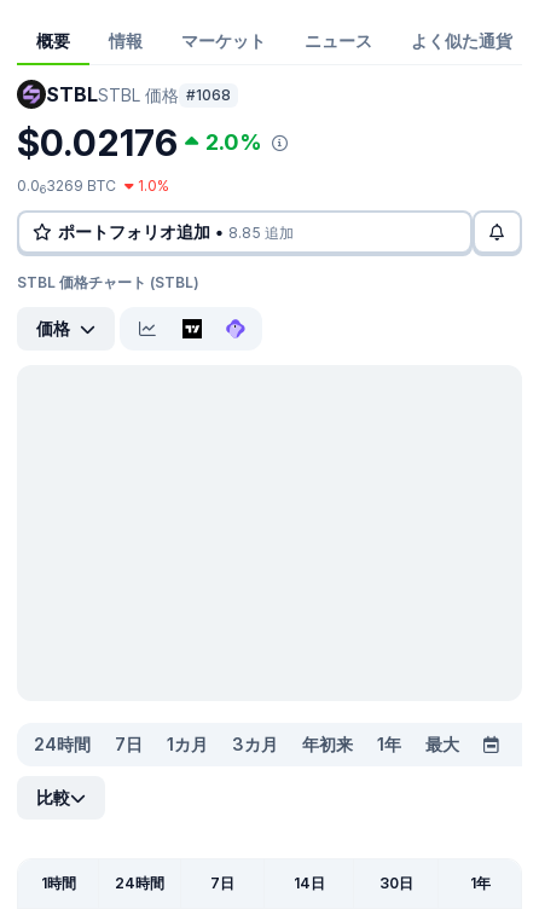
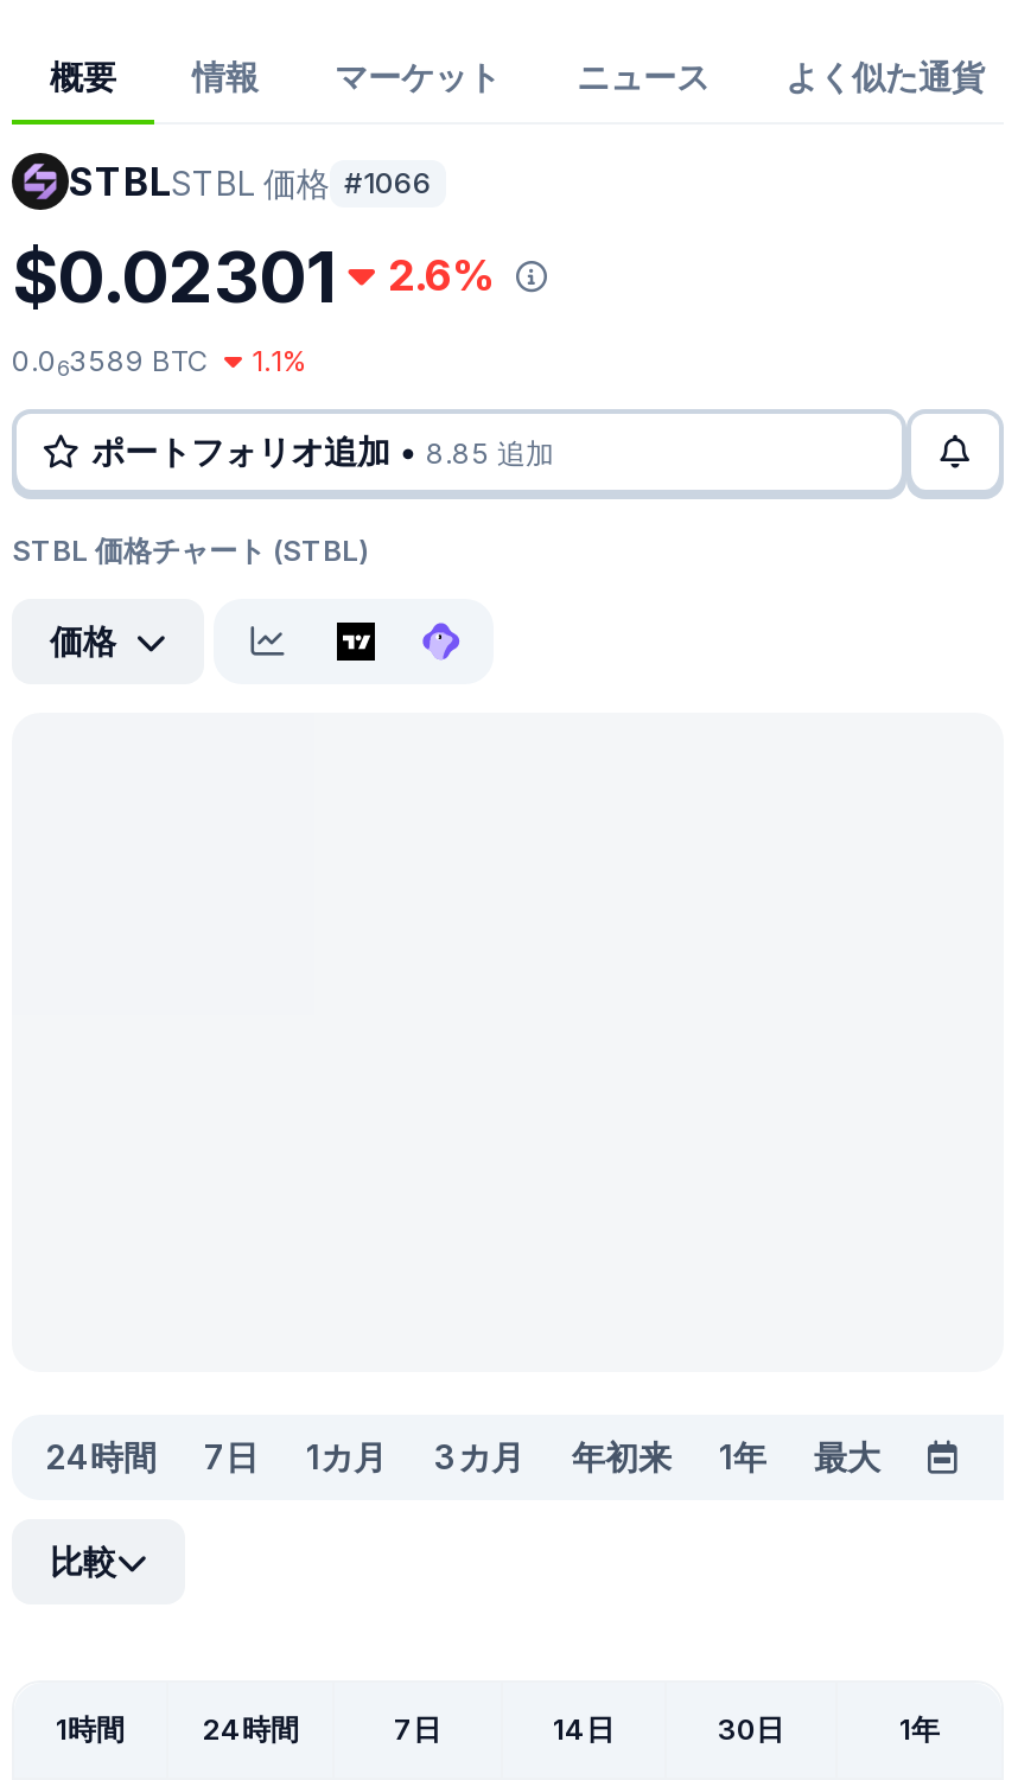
[46,82,231,106] STBLSTBL 価格 #1068 -> [69,158,432,205] STBLSTBL 価格 #1066
[17,121,178,164] $0.02176 -> [12,234,335,319] $0.02301
[205,129,262,155] 2.0% -> [388,250,497,300] 2.6%
[17,176,116,196] 0.063269 BTC -> [12,343,209,381] 0.063589 BTC
[138,176,169,195] 1.0% -> [252,343,306,378] 1.1%

